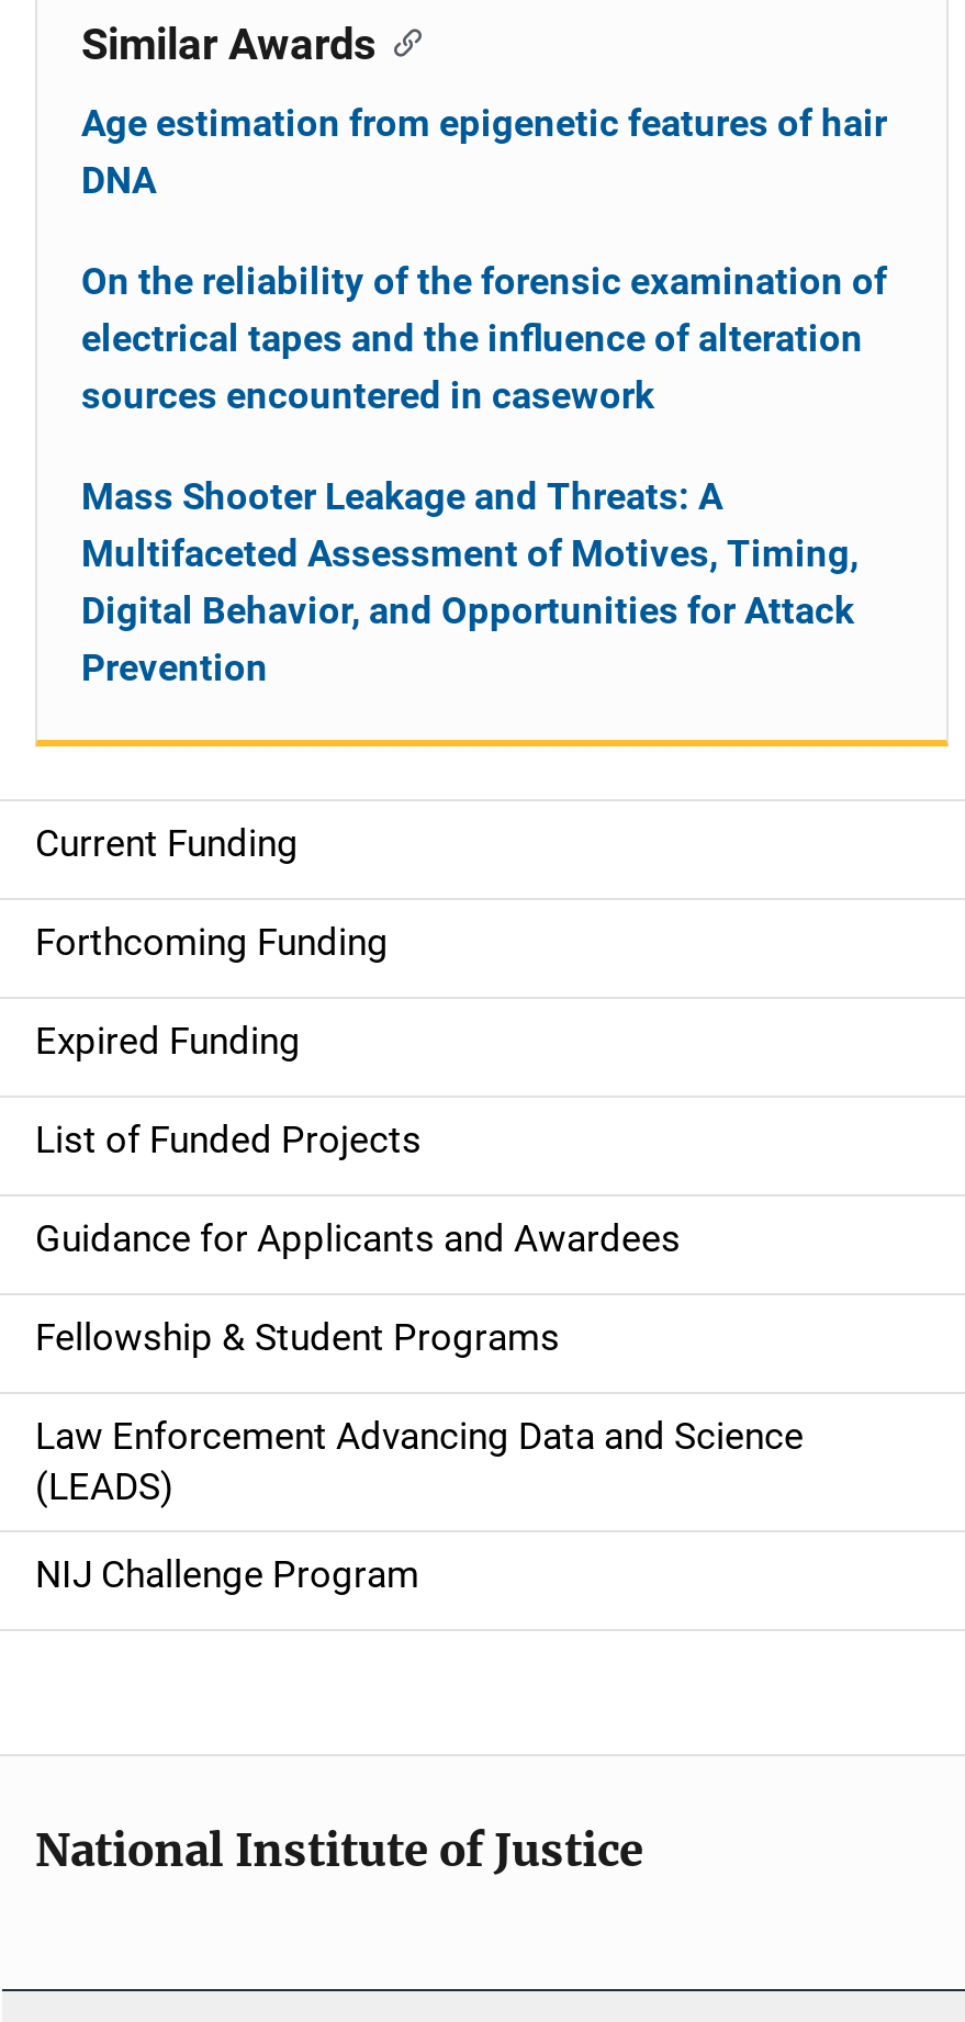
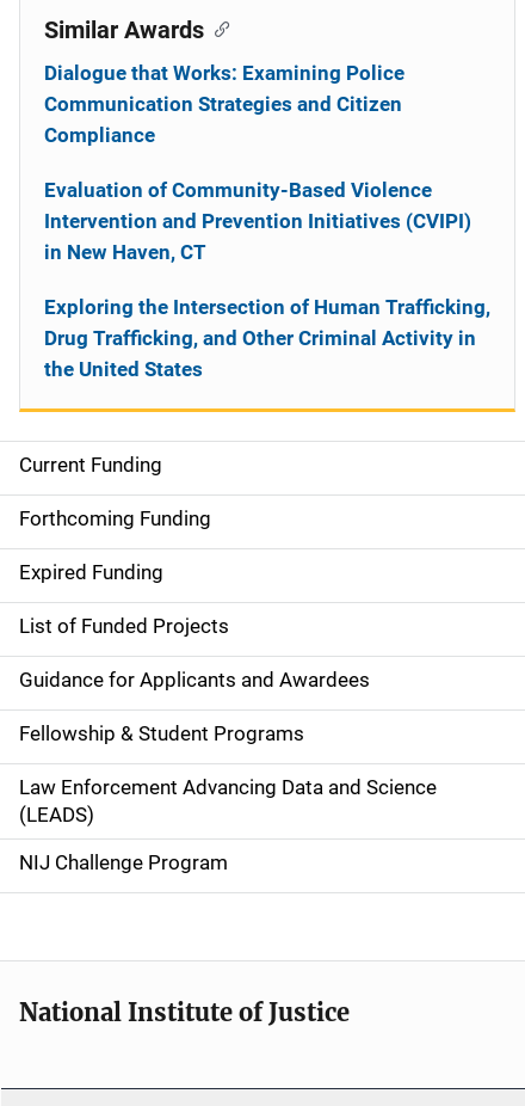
[81,101,887,202] Age estimation from epigenetic features of hair | DNA -> [44,61,404,147] Dialogue that Works: Examining Police | Communication Strategies and Citizen | Compliance
[81,259,887,417] On the reliability of the forensic examination of | electrical tapes and the influence of alteration | sources encountered in casework -> [44,178,471,264] Evaluation of Community-Based Violence | Intervention and Prevention Initiatives (CVIPI) | in New Haven, CT
[81,474,859,689] Mass Shooter Leakage and Threats: A | Multifaceted Assessment of Motives, Timing, | Digital Behavior, and Opportunities for Attack | Prevention -> [44,295,490,381] Exploring the Intersection of Human Trafficking, | Drug Trafficking, and Other Criminal Activity in | the United States

